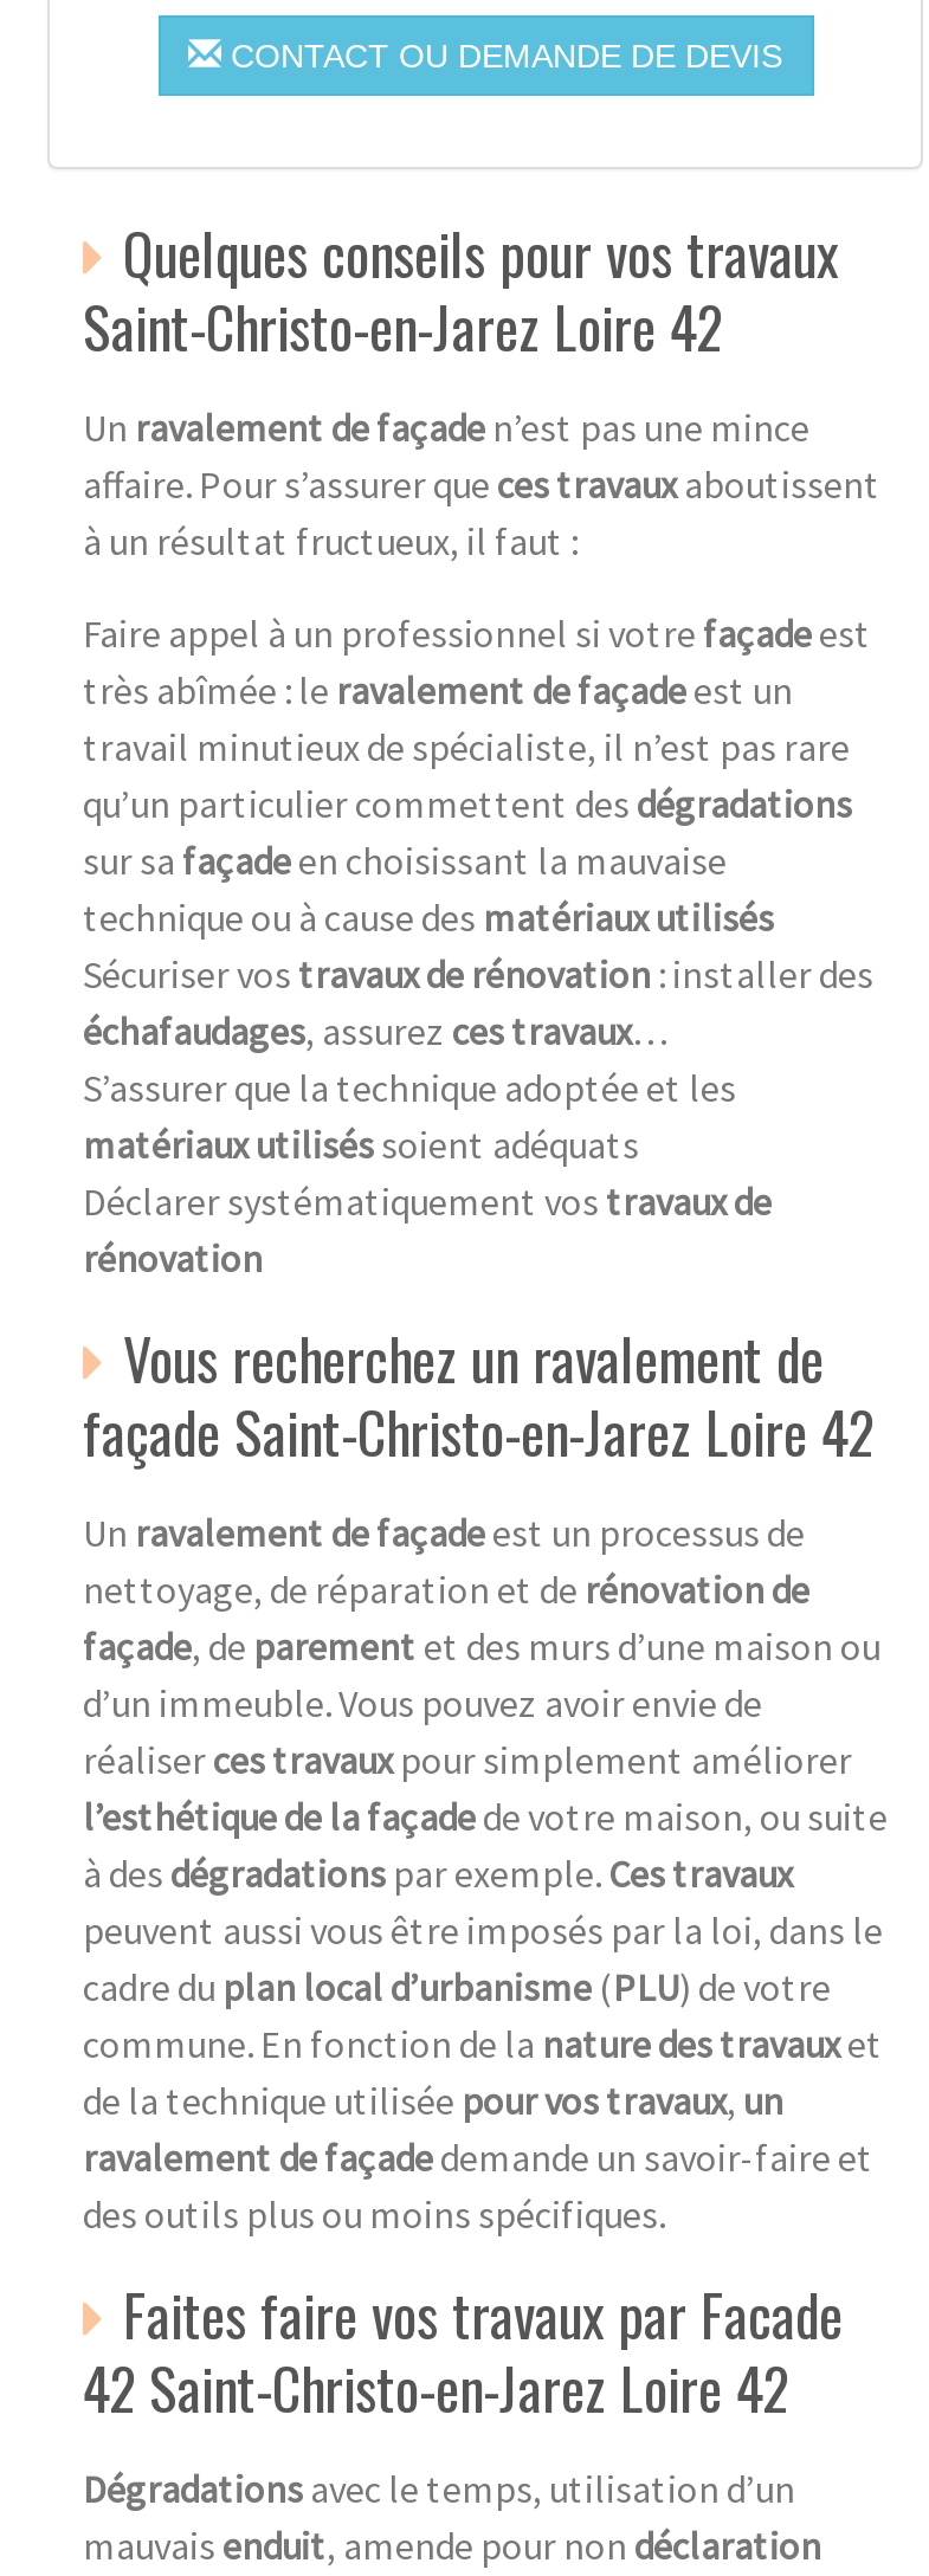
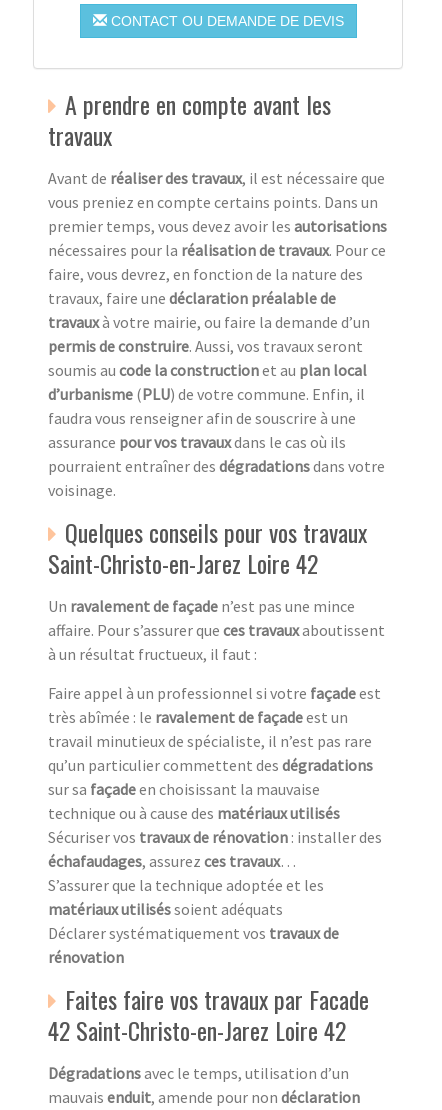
none -> [48,86,387,500] A prendre en compte avant les | travaux | Avant de réaliser des travaux, il est nécessaire que | vous preniez en compte certains points. Dans un | premier temps, vous devez avoir les autorisations | nécessaires pour la réalisation de travaux. Pour ce | faire, vous devrez, en fonction de la nature des | travaux, faire une déclaration préalable de | travauxà votre mairie, ou faire la demande d’un | permis de construire. Aussi, vos travaux seront | soumis au code la construction et au plan local | d’urbanisme (PLU) de votre commune. Enfin, il | faudra vous renseigner afin de souscrire à une | assurance pour vos travauxdans le cas où ils | pourraient entraîner des dégradations dans votre | voisinage.
moved [83,210,880,1282] -> [48,514,385,967]: Quelques conseils pour vos travaux | Saint-Christo-en-Jarez Loire 42 | Un ravalement de façade n’est pas une mince | ... | Déclarer systématiquement vos travaux de | rénovation
[83,1315,888,2238] Vous recherchez un ravalement de | façade Saint-Christo-en-Jarez Loire 42 | Un ravalement de façade est un processus de | nettoyage, de réparation et de rénovation de | façade, de parement et des murs d’une maison ou | d’un immeuble. Vous pouvez avoir envie de | réaliser ces travaux pour simplement améliorer | l’esthétique de la façade de votre maison, ou suite | à des dégradations par exemple. Ces travaux | peuvent aussi vous être imposés par la loi, dans le | cadre du plan local d’urbanisme (PLU) de votre | commune. En fonction de la nature des travauxet | de la technique utilisée pour vos travaux, un | ravalement de façade demande un savoir-faire et | des outils plus ou moins spécifiques. -> none

